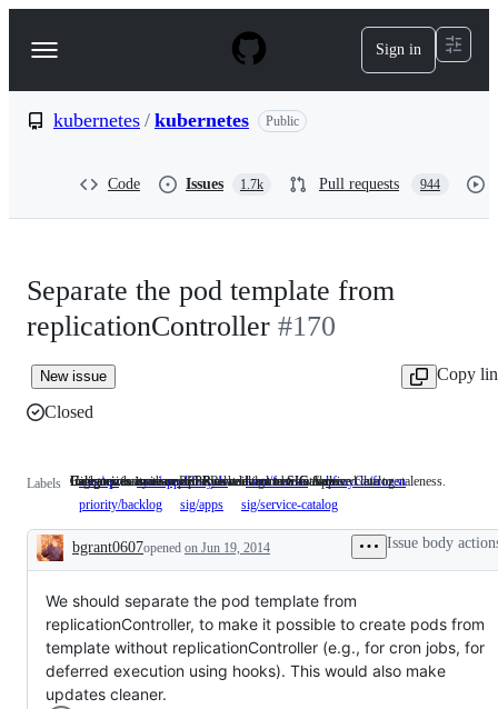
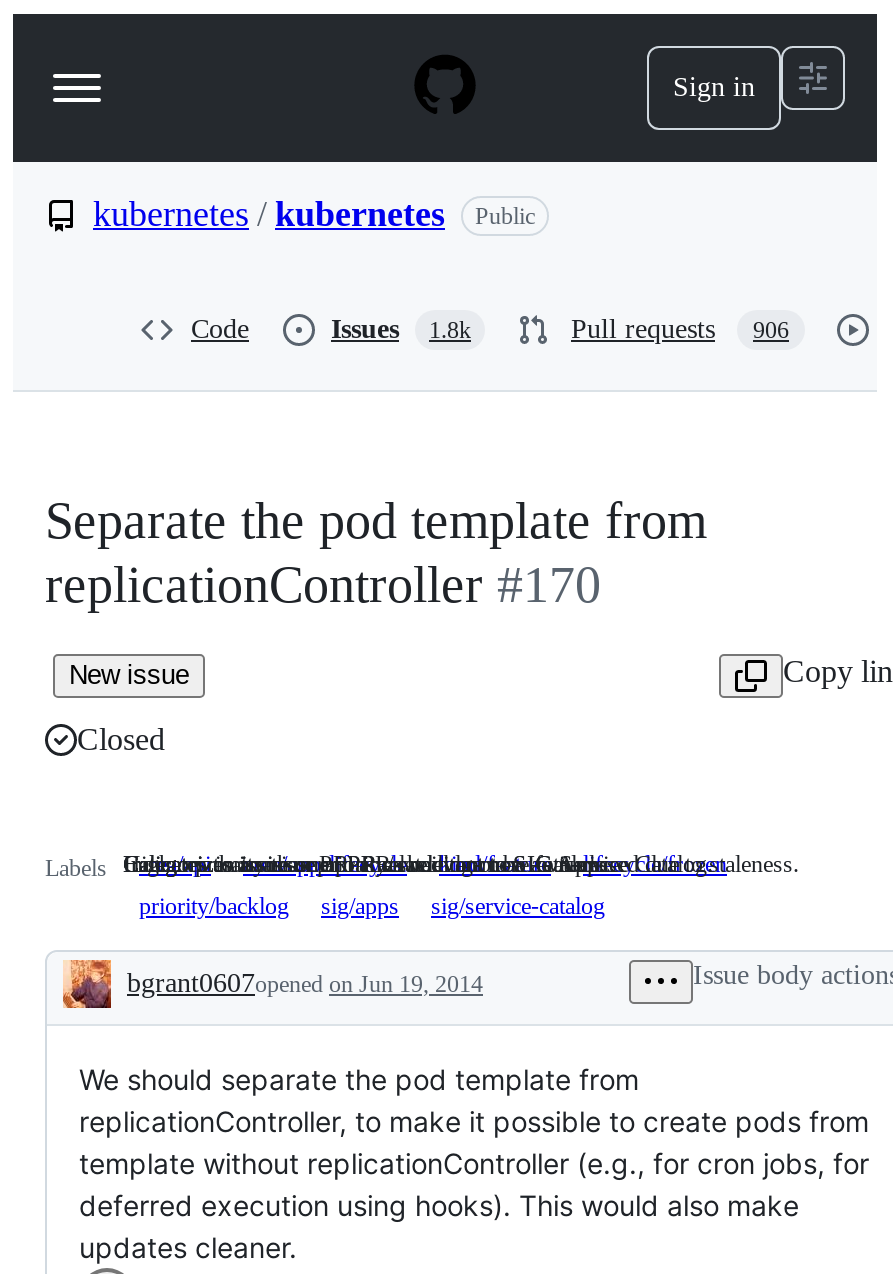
[186,176,263,192] Issues 1.7k -> [331,314,471,344] Issues 1.8k
[319,176,440,192] Pull requests 944 -> [571,314,789,344] Pull requests 906

